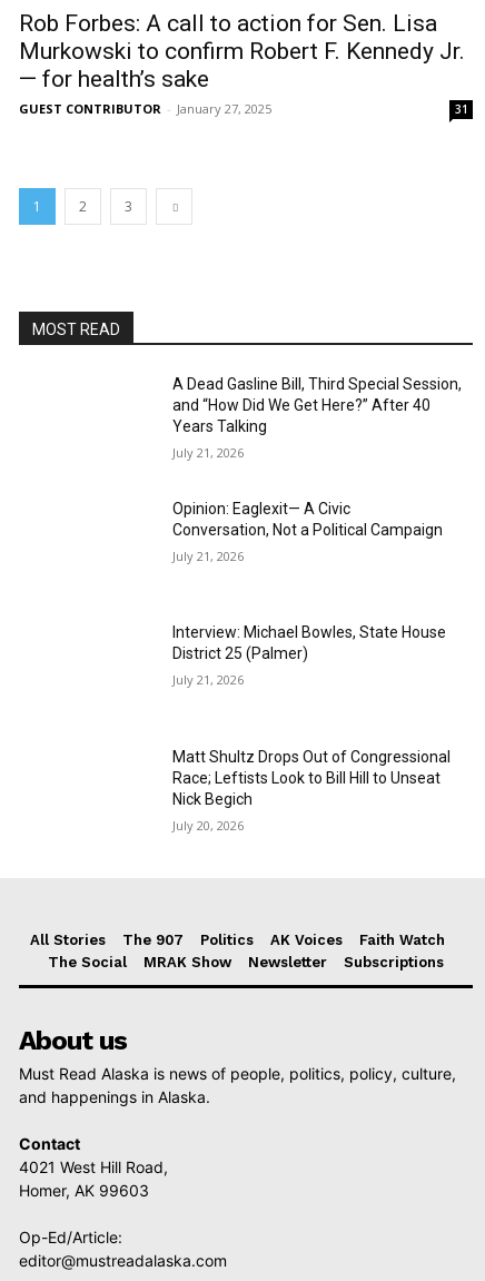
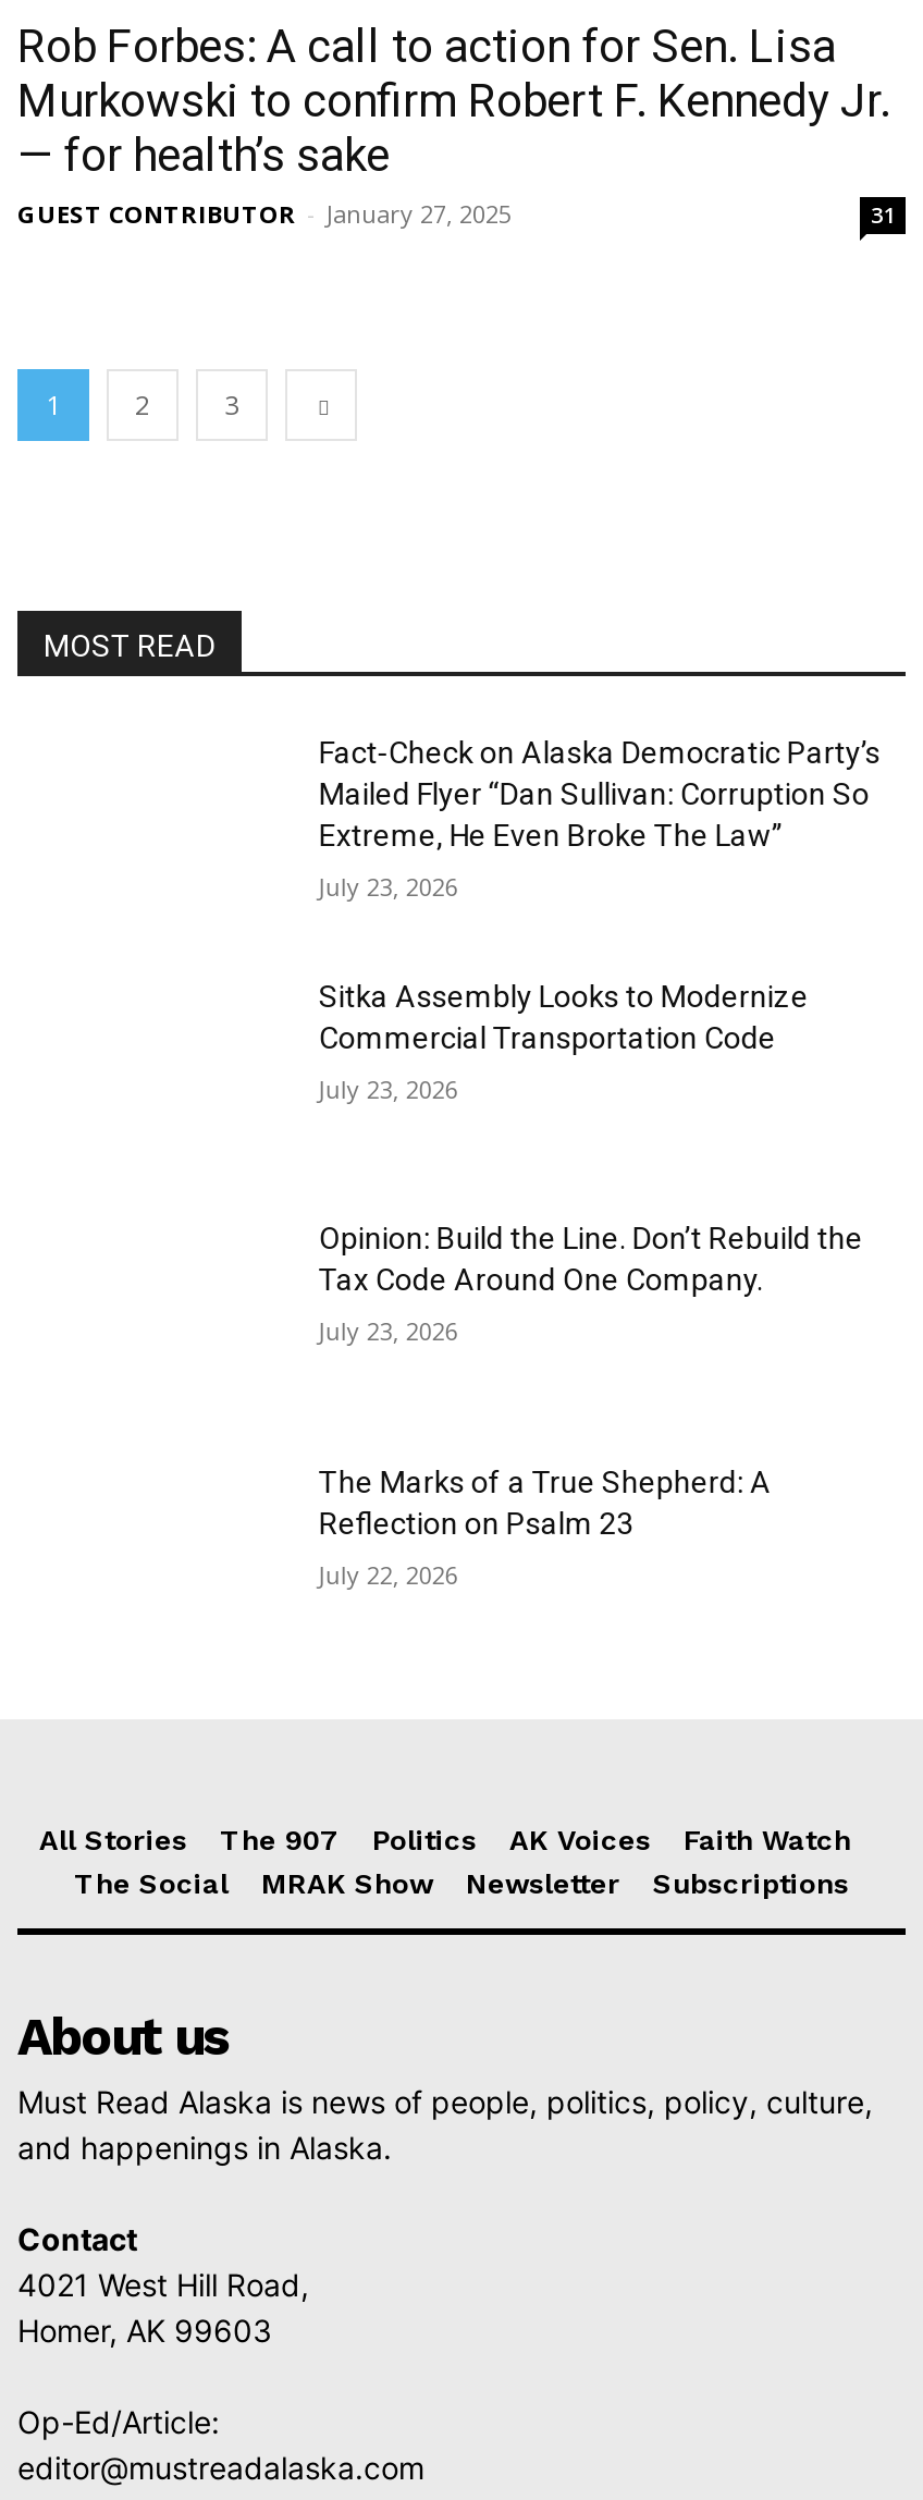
[173,375,462,435] A Dead Gasline Bill, Third Special Session, | and “How Did We Get Here?” After 40 | Years Talking -> [319,735,880,853] Fact-Check on Alaska Democratic Party’s | Mailed Flyer “Dan Sullivan: Corruption So | Extreme, He Even Broke The Law”
[173,444,244,461] July 21, 2026 -> [319,870,458,903] July 23, 2026
[173,499,443,538] Opinion: Eaglexit— A Civic | Conversation, Not a Political Campaign -> [319,978,808,1054] Sitka Assembly Looks to Modernize | Commercial Transportation Code
[173,547,244,564] July 21, 2026 -> [319,1072,458,1105] July 23, 2026
[173,624,447,663] Interview: Michael Bowles, State House | District 25 (Palmer) -> [319,1221,863,1297] Opinion: Build the Line. Don’t Rebuild the | Tax Code Around One Company.
[173,671,244,688] July 21, 2026 -> [319,1315,458,1348] July 23, 2026
[173,748,451,808] Matt Shultz Drops Out of Congressional | Race; Leftists Look to Bill Hill to Unseat | Nick Begich -> [319,1465,771,1541] The Marks of a True Shepherd: A | Reflection on Psalm 23
[173,817,244,834] July 20, 2026 -> [319,1558,458,1591] July 22, 2026

